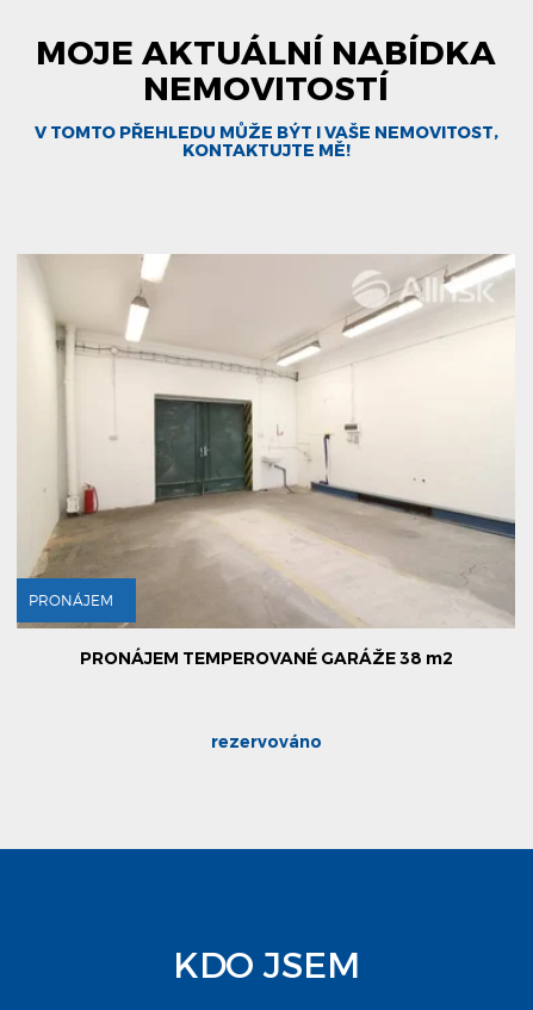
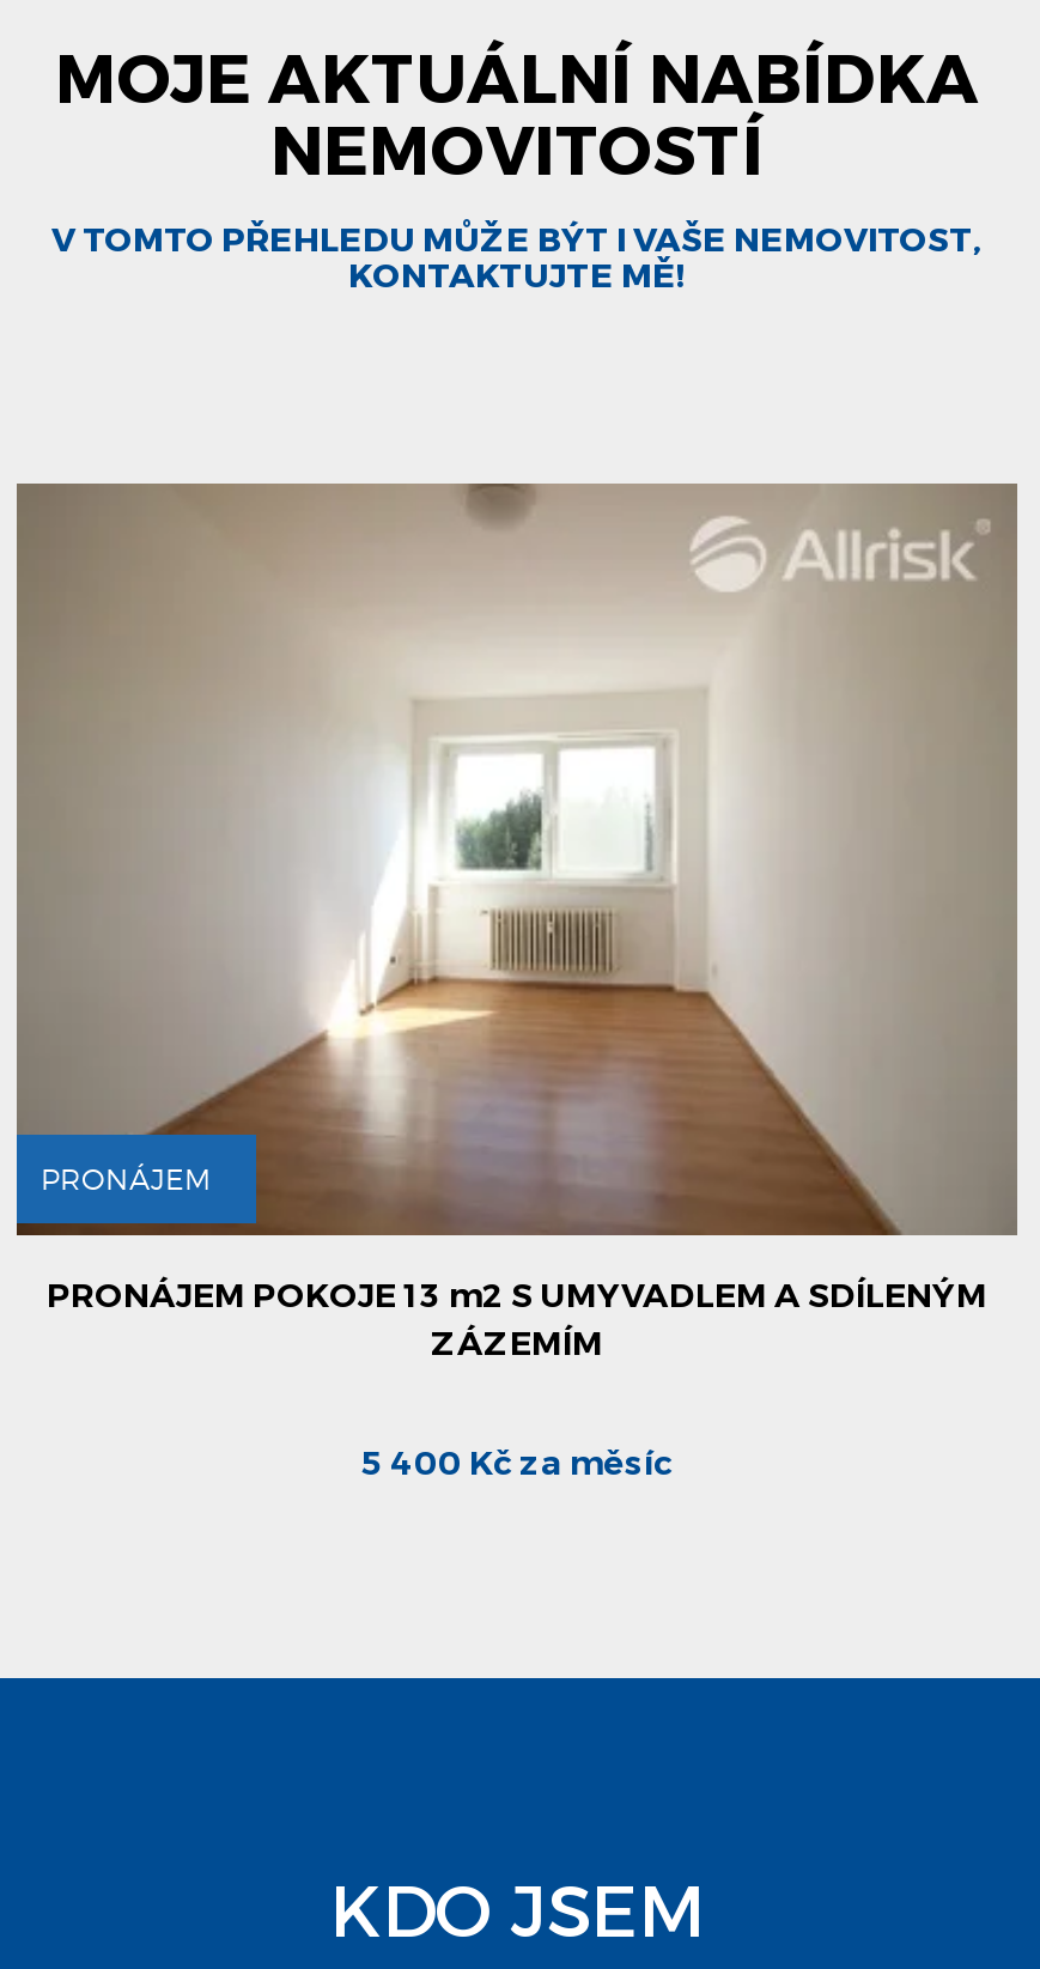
[17,254,515,669] [image] | PRONÁJEM TEMPEROVANÉ GARÁŽE 38 m2 -> [14,481,1020,1365] [image] | PRONÁJEM POKOJE 13 m2 S UMYVADLEM A SDÍLENÝM | ZÁZEMÍM
[210,731,321,752] rezervováno -> [361,1441,673,1484] 5 400 Kč za měsíc

